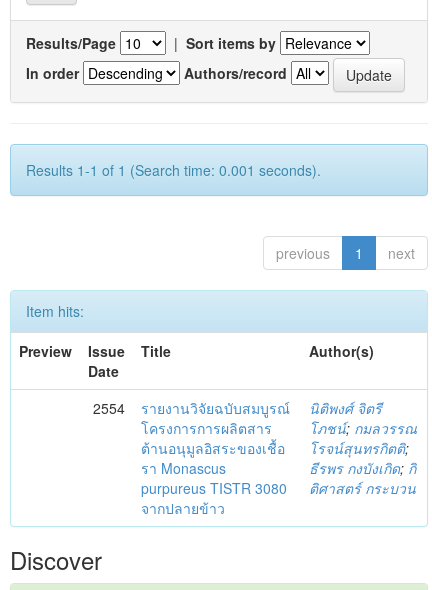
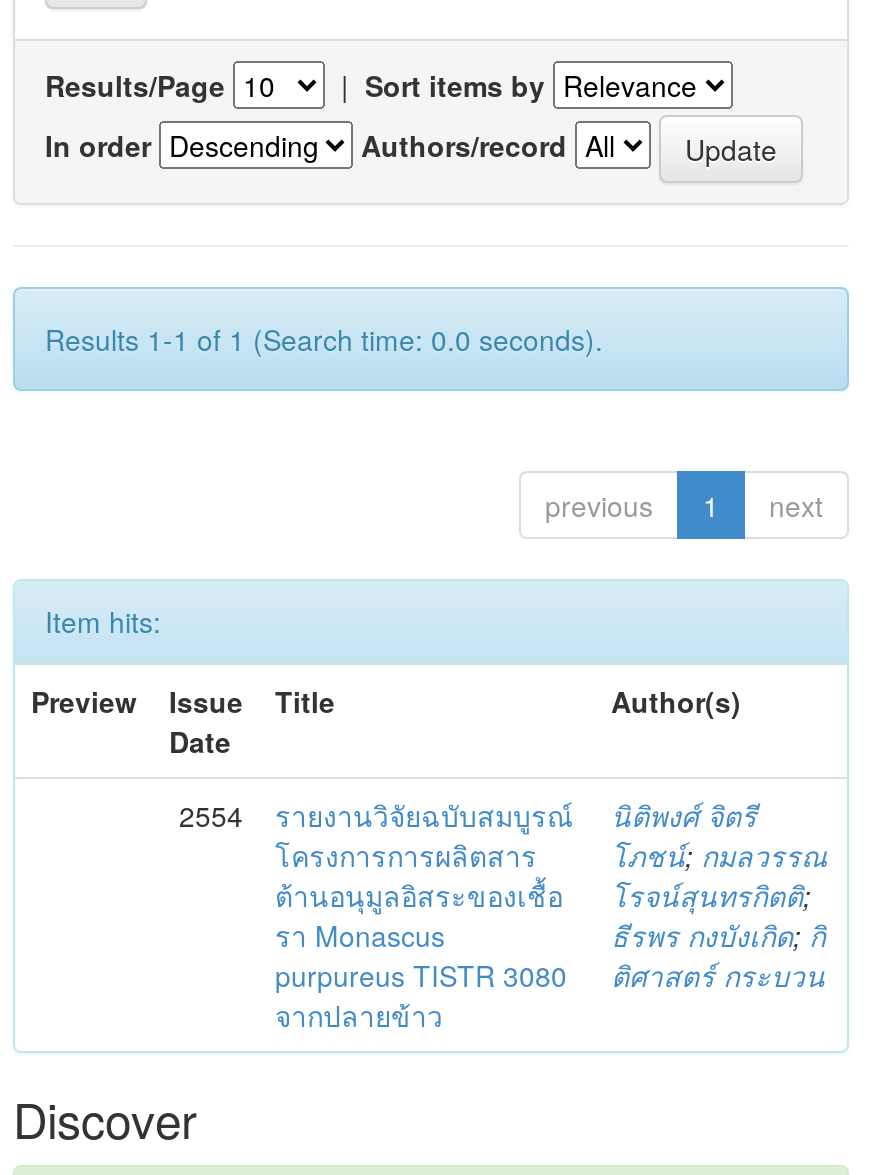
[26,160,321,180] Results 1-1 of 1 (Search time: 0.001 seconds). -> [45,319,603,359] Results 1-1 of 1 (Search time: 0.0 seconds).

